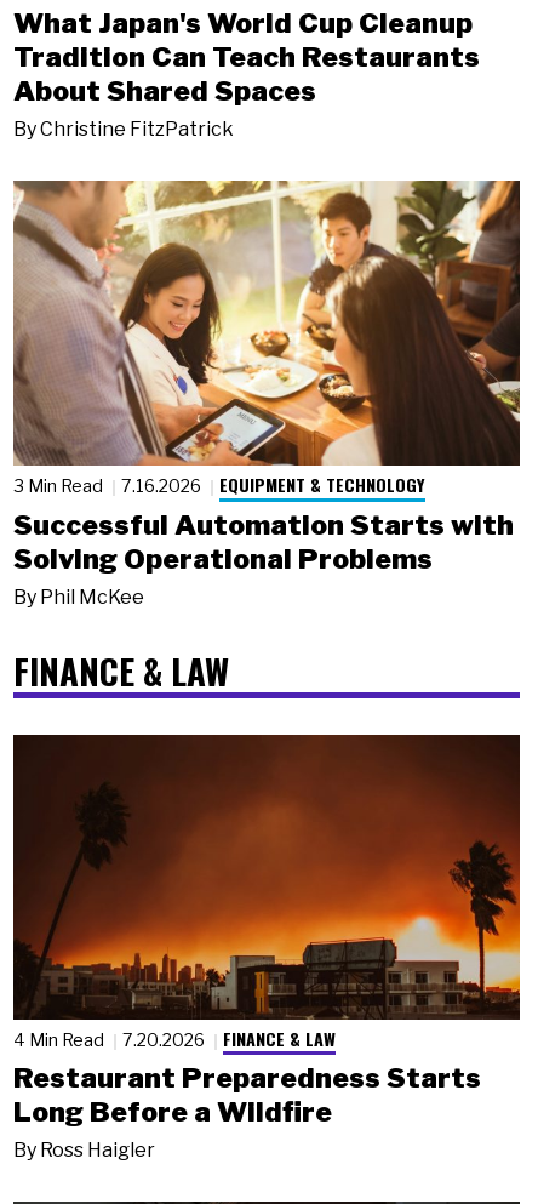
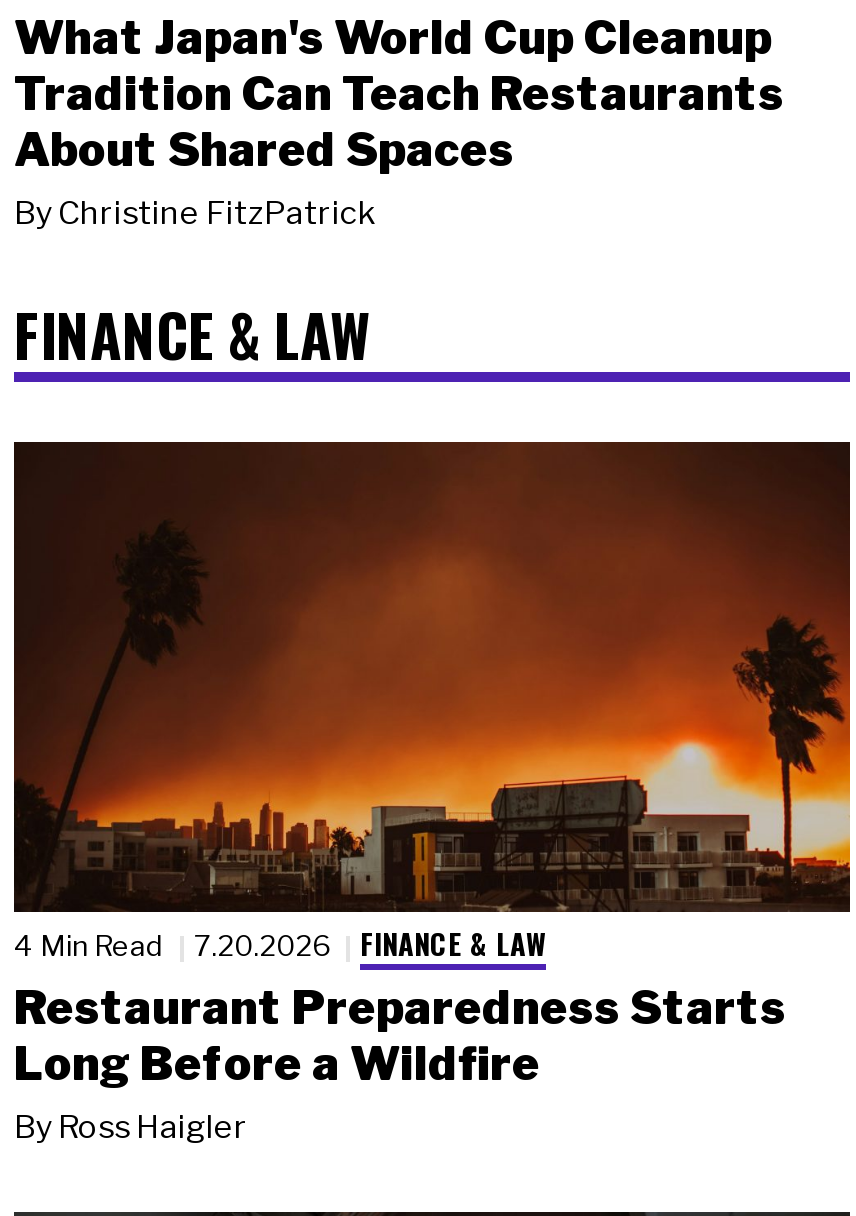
[12,179,521,608] [image] | 3 Min Read | 7.16.2026 | EQUIPMENT & TECHNOLOGY | Successful Automation Starts with | Solving Operational Problems | By Phil McKee -> none

